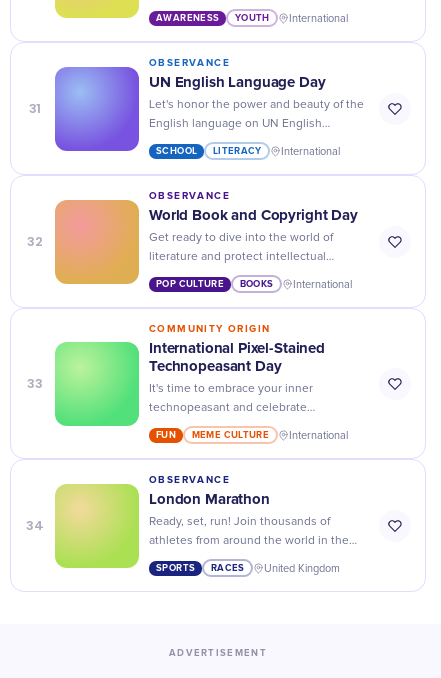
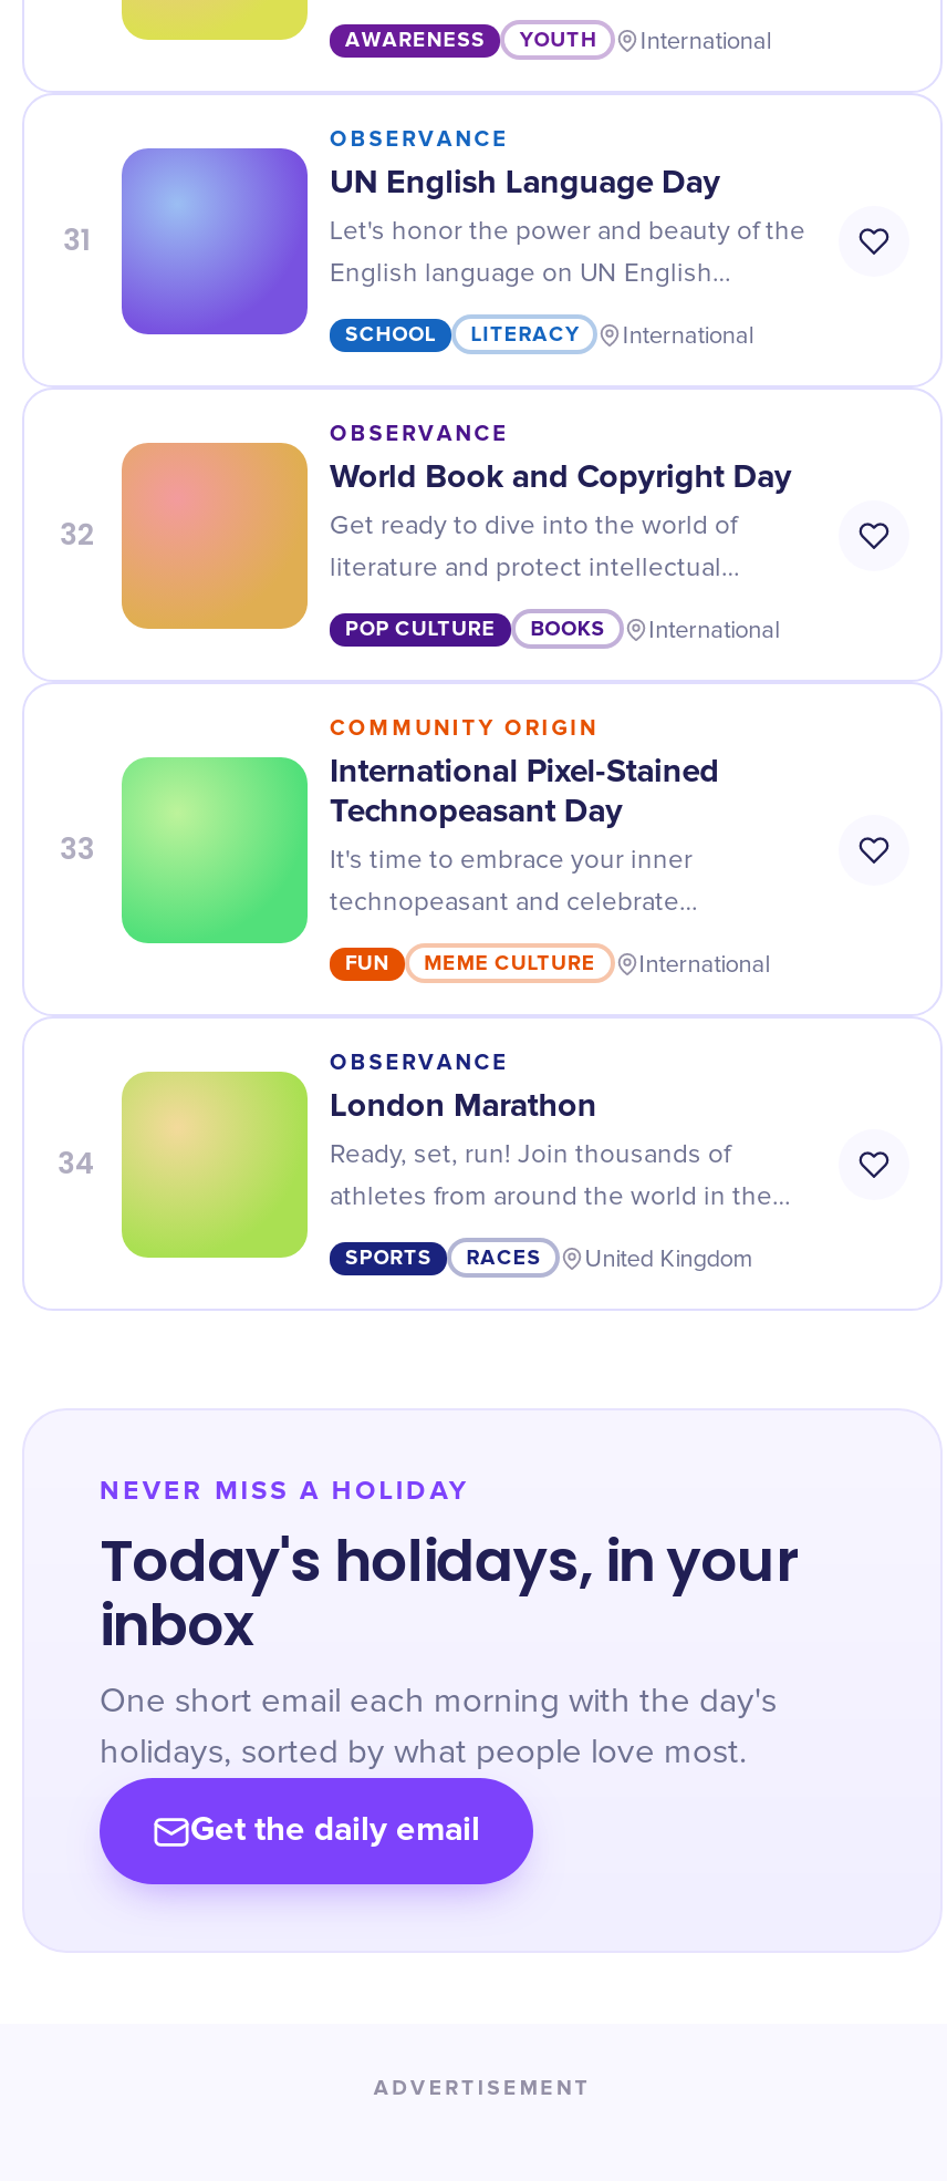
none -> [100,1475,799,1851] NEVER MISS A HOLIDAY | Today's holidays, in your | inbox | One short email each morning with the day's | holidays, sorted by what people love most. | Get the daily email

